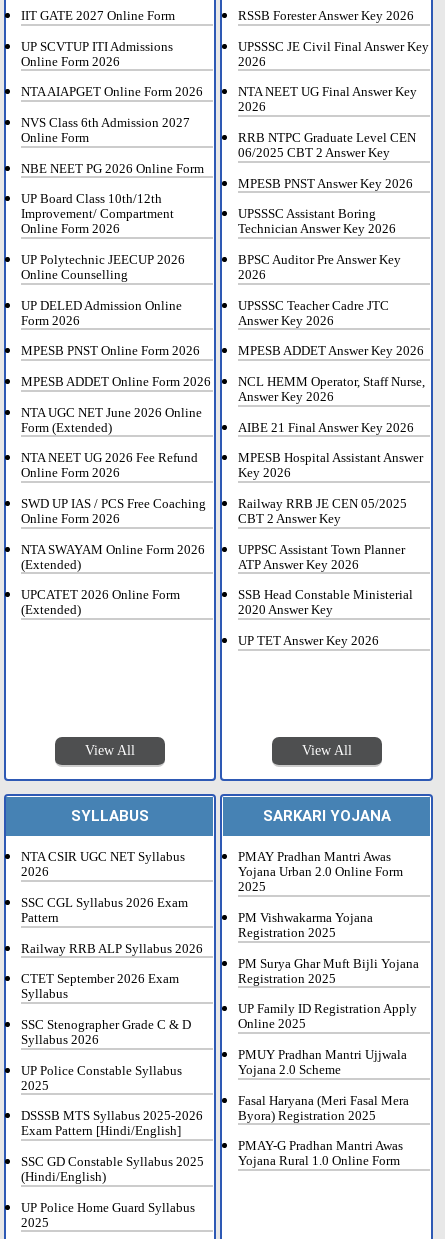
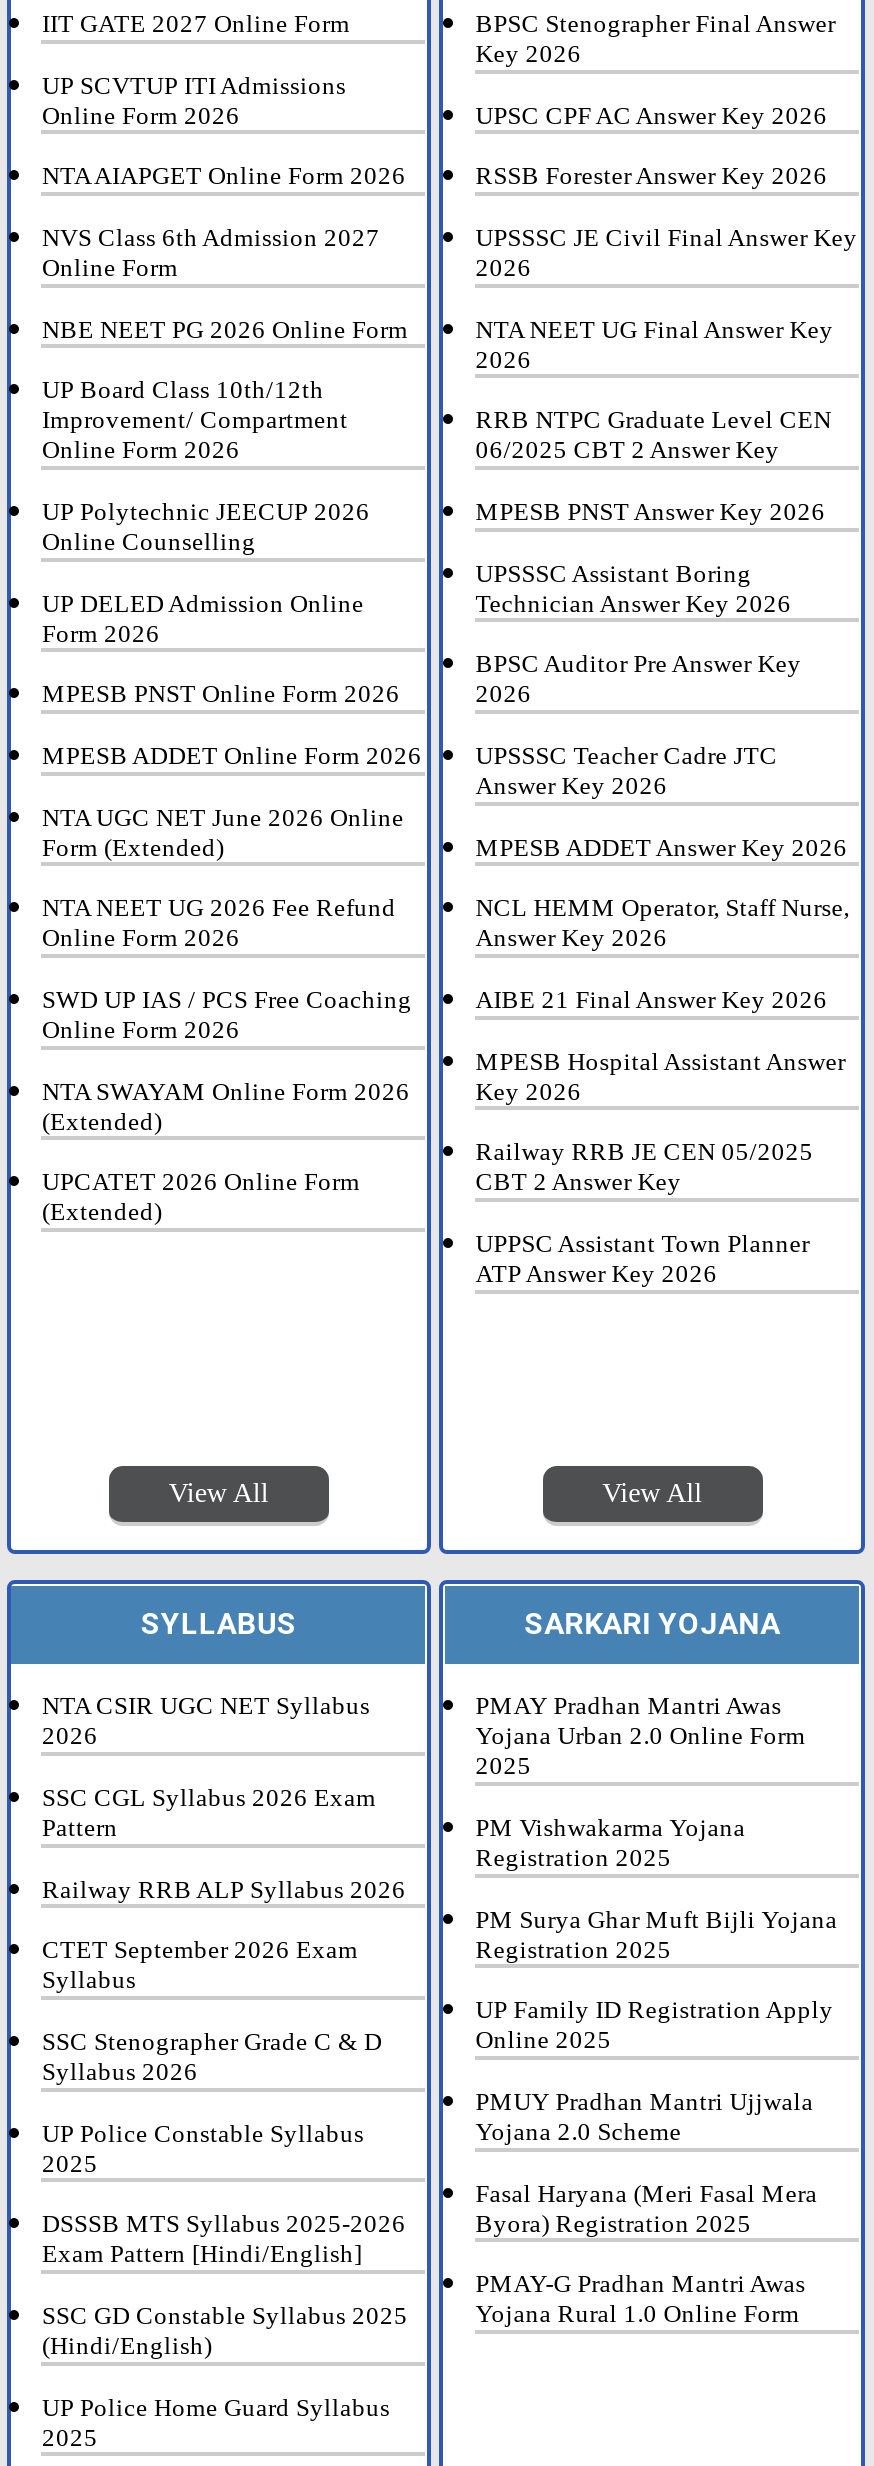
moved [238,9,429,572] -> [475,162,857,1288]: RSSB Forester Answer Key 2026 | UPSSSC JE Civil Final Answer Key | 2026 | ... | UPPSC Assistant Town Planner | ATP Answer Key 2026
none -> [475,10,835,129] BPSC Stenographer Final Answer | Key 2026 | UPSC CPF AC Answer Key 2026
[238,588,413,648] SSB Head Constable Ministerial | 2020 Answer Key | UP TET Answer Key 2026 -> none

